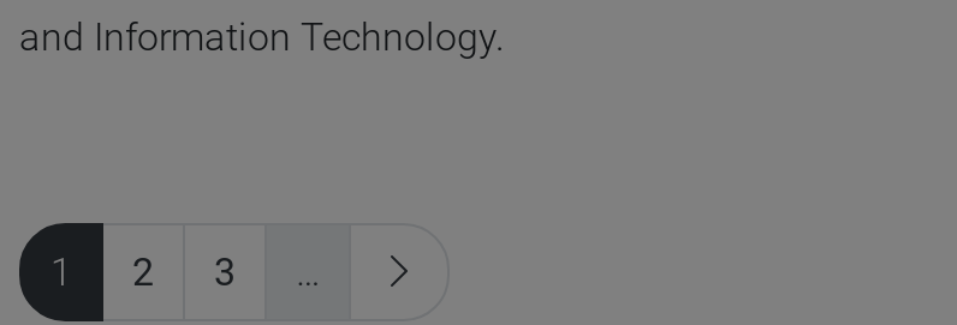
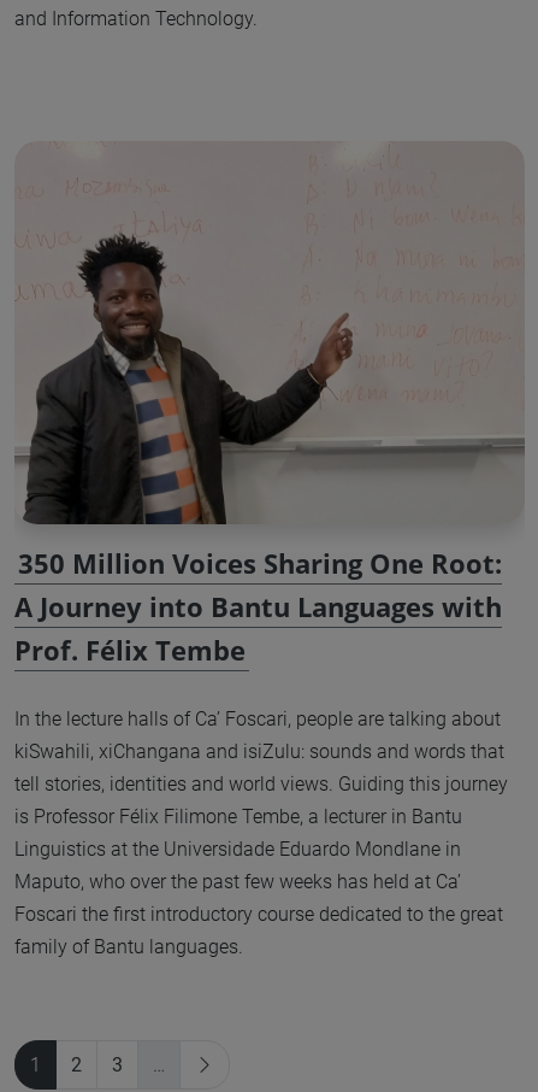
none -> [14,141,526,958] [image] | 350 Million Voices Sharing One Root: | A Journey into Bantu Languages with | Prof. Félix Tembe | In the lecture halls of Ca’ Foscari, people are talking about | kiSwahili, xiChangana and isiZulu: sounds and words that | tell stories, identities and world views. Guiding this journey | is Professor Félix Filimone Tembe, a lecturer in Bantu | Linguistics at the Universidade Eduardo Mondlane in | Maputo, who over the past few weeks has held at Ca’ | Foscari the first introductory course dedicated to the great | family of Bantu languages.

